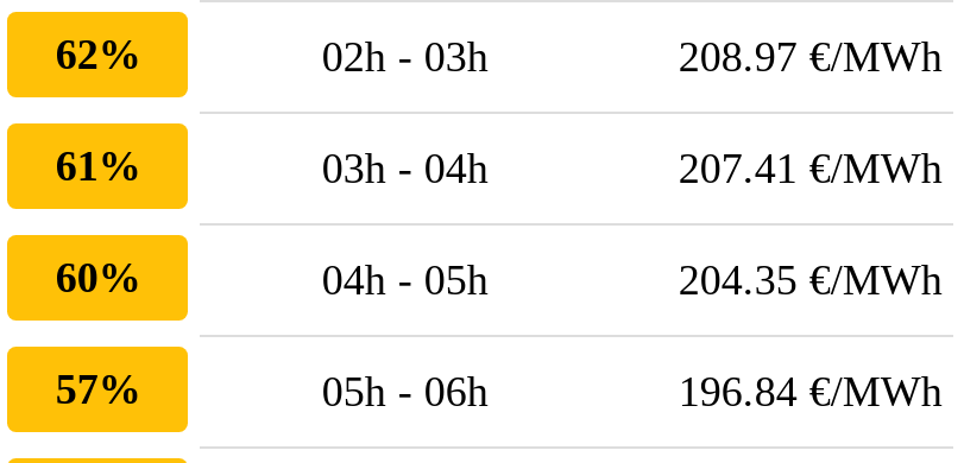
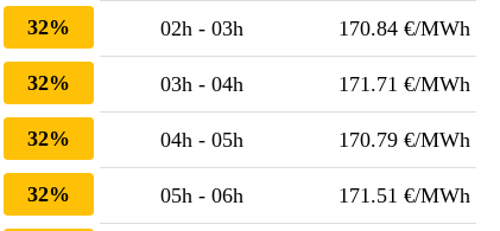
[56,30,141,77] 62% -> [28,15,71,39] 32%
[678,32,942,80] 208.97 €/MWh -> [339,16,471,40] 170.84 €/MWh
[56,142,141,189] 61% -> [28,71,71,94] 32%
[678,144,942,191] 207.41 €/MWh -> [339,72,471,95] 171.71 €/MWh
[56,253,141,301] 60% -> [28,126,71,150] 32%
[678,255,942,303] 204.35 €/MWh -> [339,127,471,151] 170.79 €/MWh
[56,365,141,412] 57% -> [28,182,71,206] 32%
[678,367,942,415] 196.84 €/MWh -> [339,183,471,207] 171.51 €/MWh

